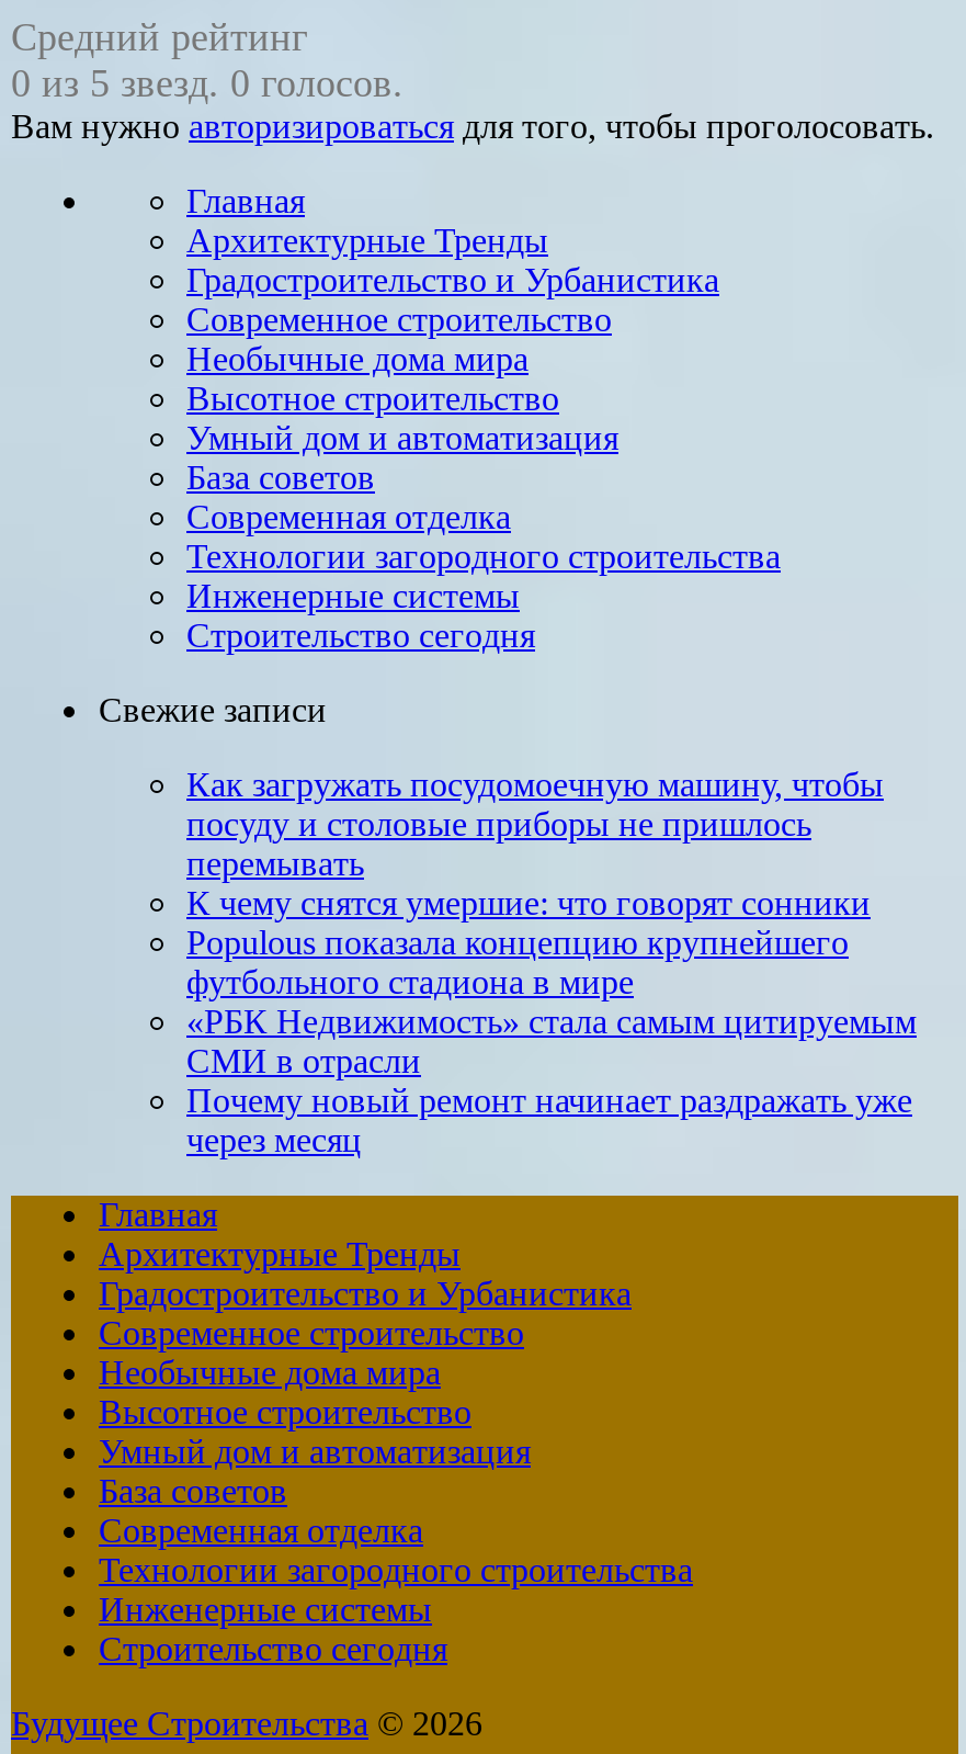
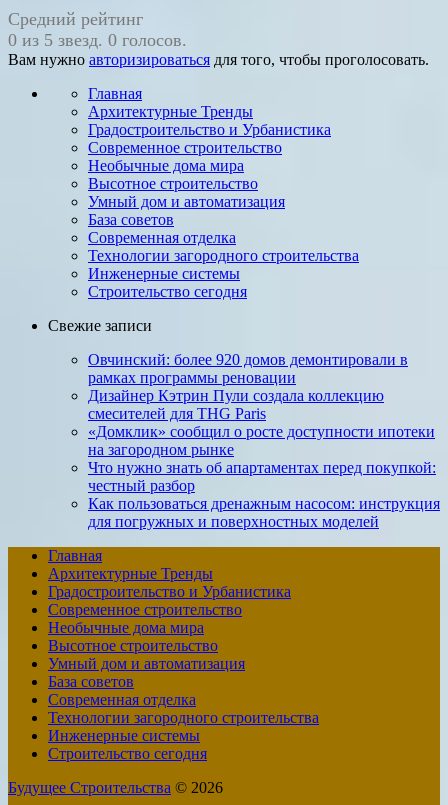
[186,765,917,1158] Как загружать посудомоечную машину, чтобы | посуду и столовые приборы не пришлось | перемывать | К чему снятся умершие: что говорят сонники | Populous показала концепцию крупнейшего | футбольного стадиона в мире | «РБК Недвижимость» стала самым цитируемым | СМИ в отрасли | Почему новый ремонт начинает раздражать уже | через месяц -> [88,351,440,530] Овчинский: более 920 домов демонтировали в | рамках программы реновации | Дизайнер Кэтрин Пули создала коллекцию | смесителей для THG Paris | «Домклик» сообщил о росте доступности ипотеки | на загородном рынке | Что нужно знать об апартаментах перед покупкой: | честный разбор | Как пользоваться дренажным насосом: инструкция | для погружных и поверхностных моделей

